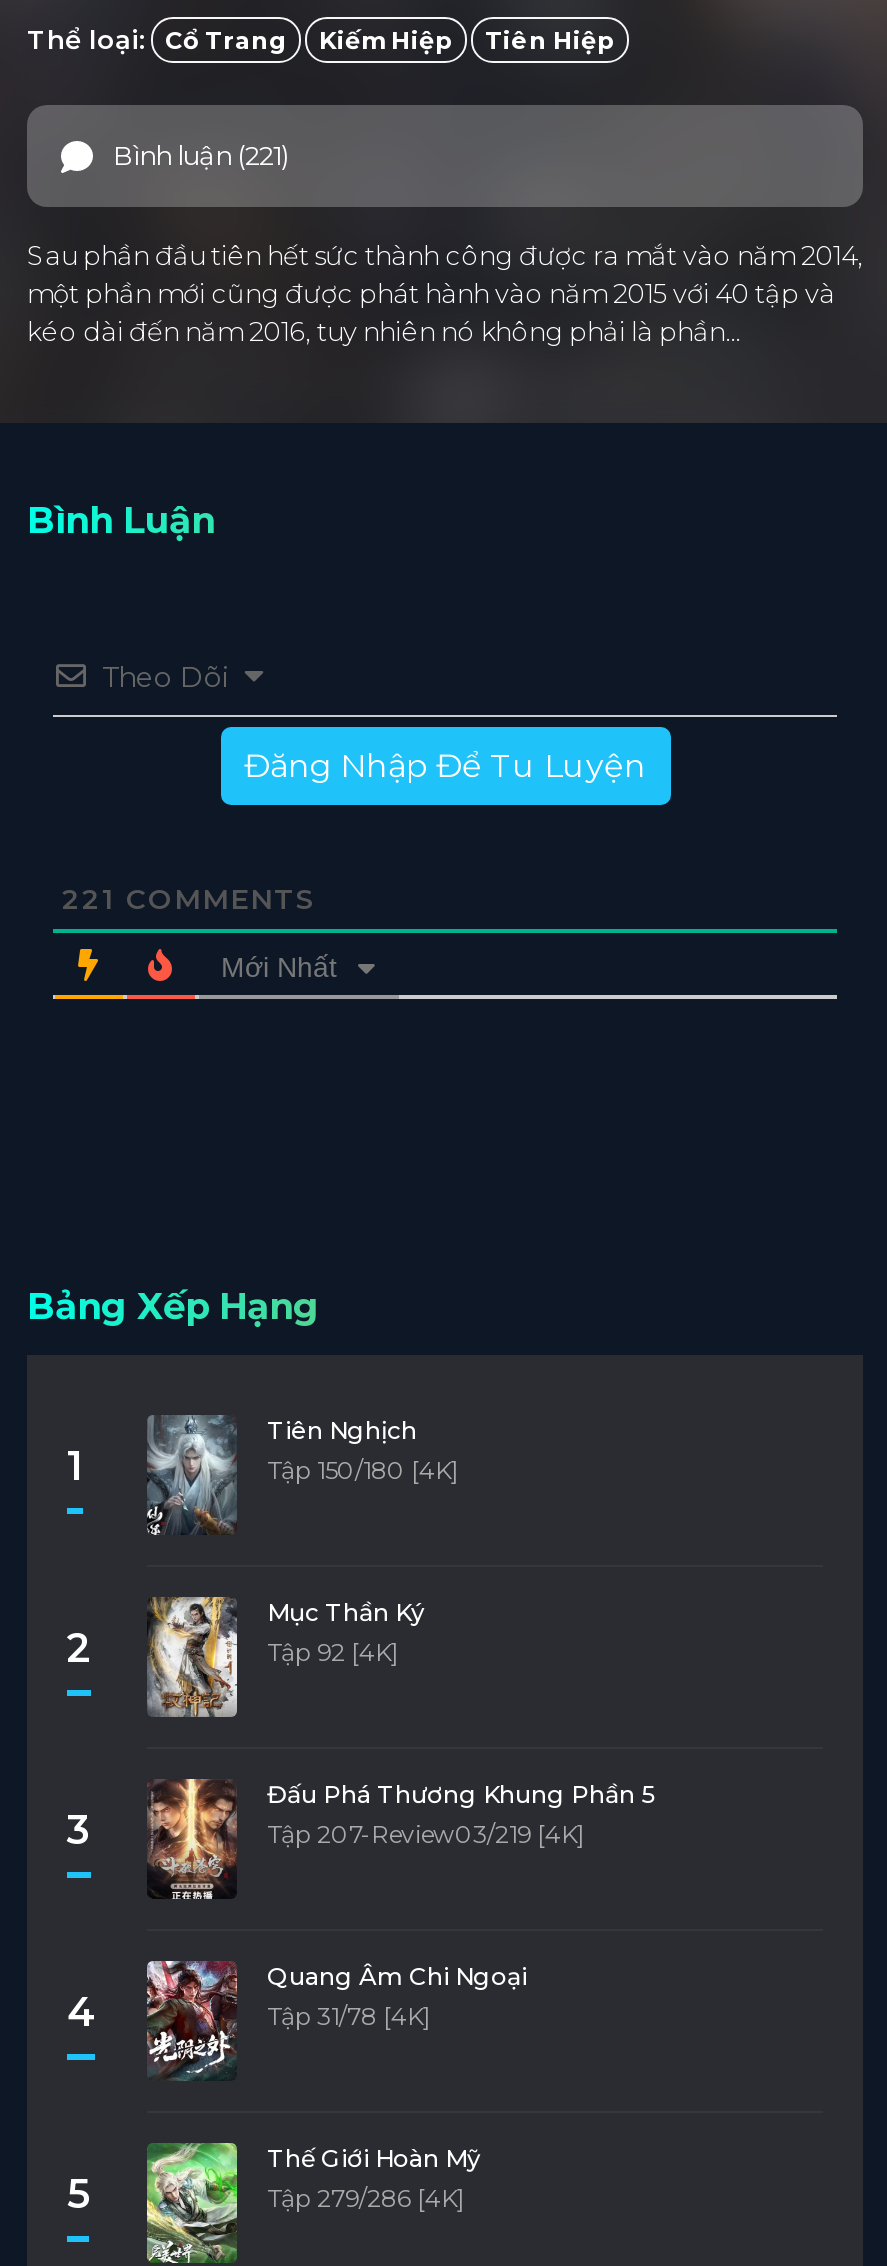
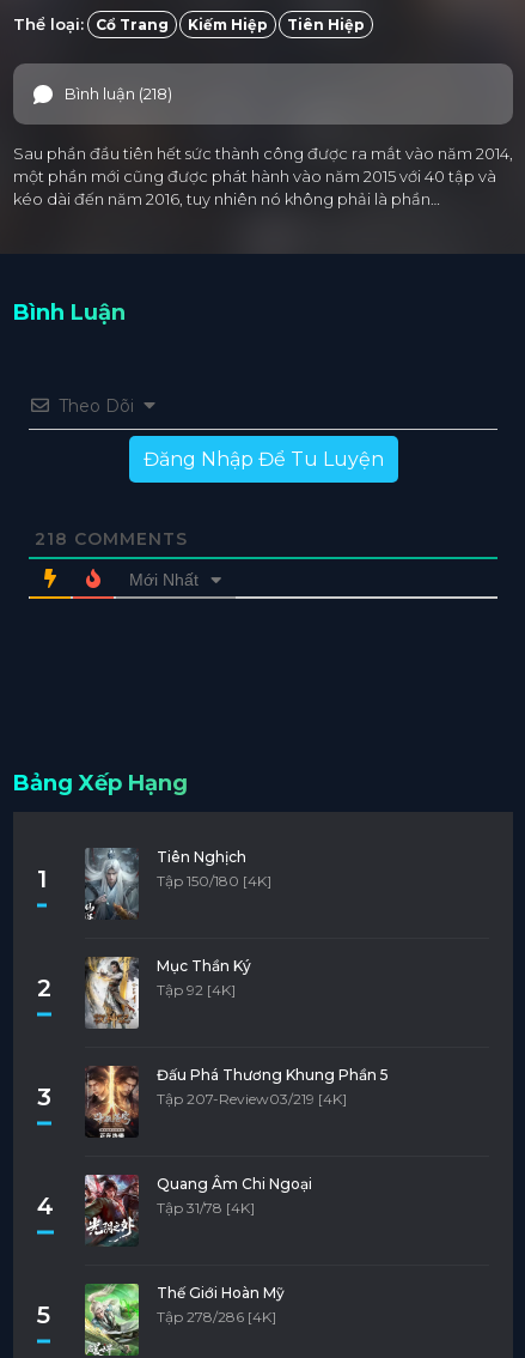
[113,139,289,171] Bình luận (221) -> [65,84,172,103] Bình luận (218)
[62,880,316,916] 221 COMMENTS -> [34,528,187,549] 218 COMMENTS
[267,2182,465,2212] Tập 279/286 [4K] -> [157,1307,276,1325] Tập 278/286 [4K]

